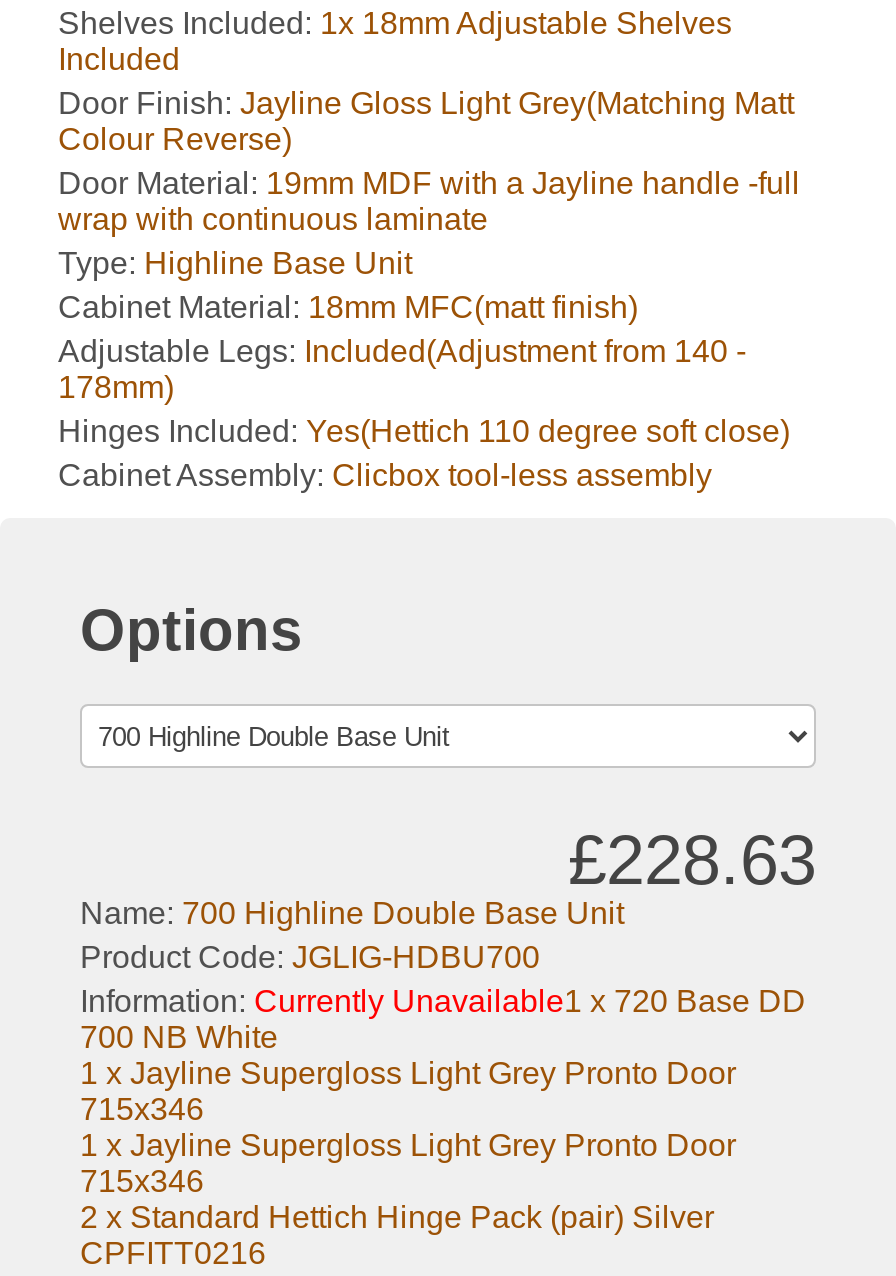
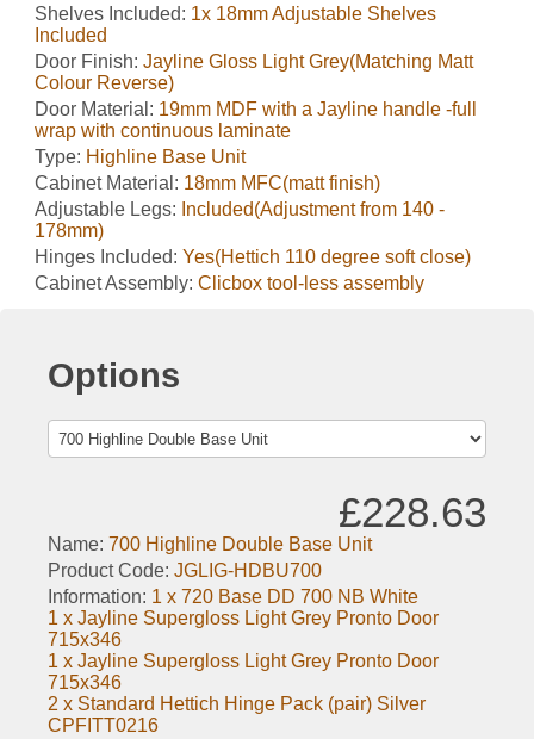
[80,984,806,1054] Information: Currently Unavailable1 x 720 Base DD | 700 NB White -> [48,587,418,607] Information: 1 x 720 Base DD 700 NB White

